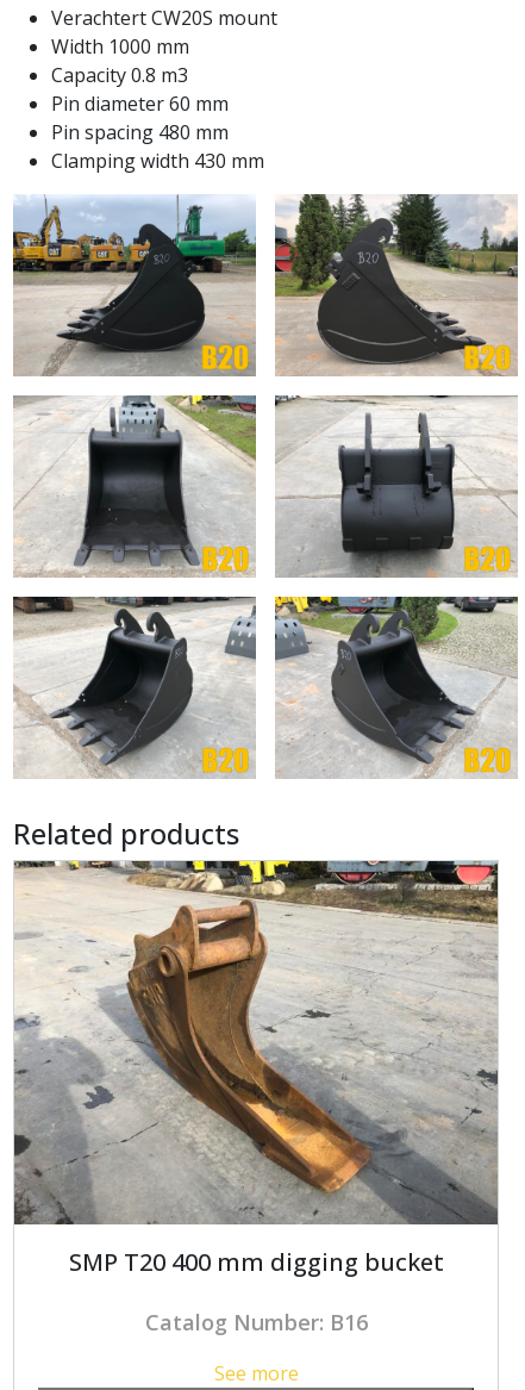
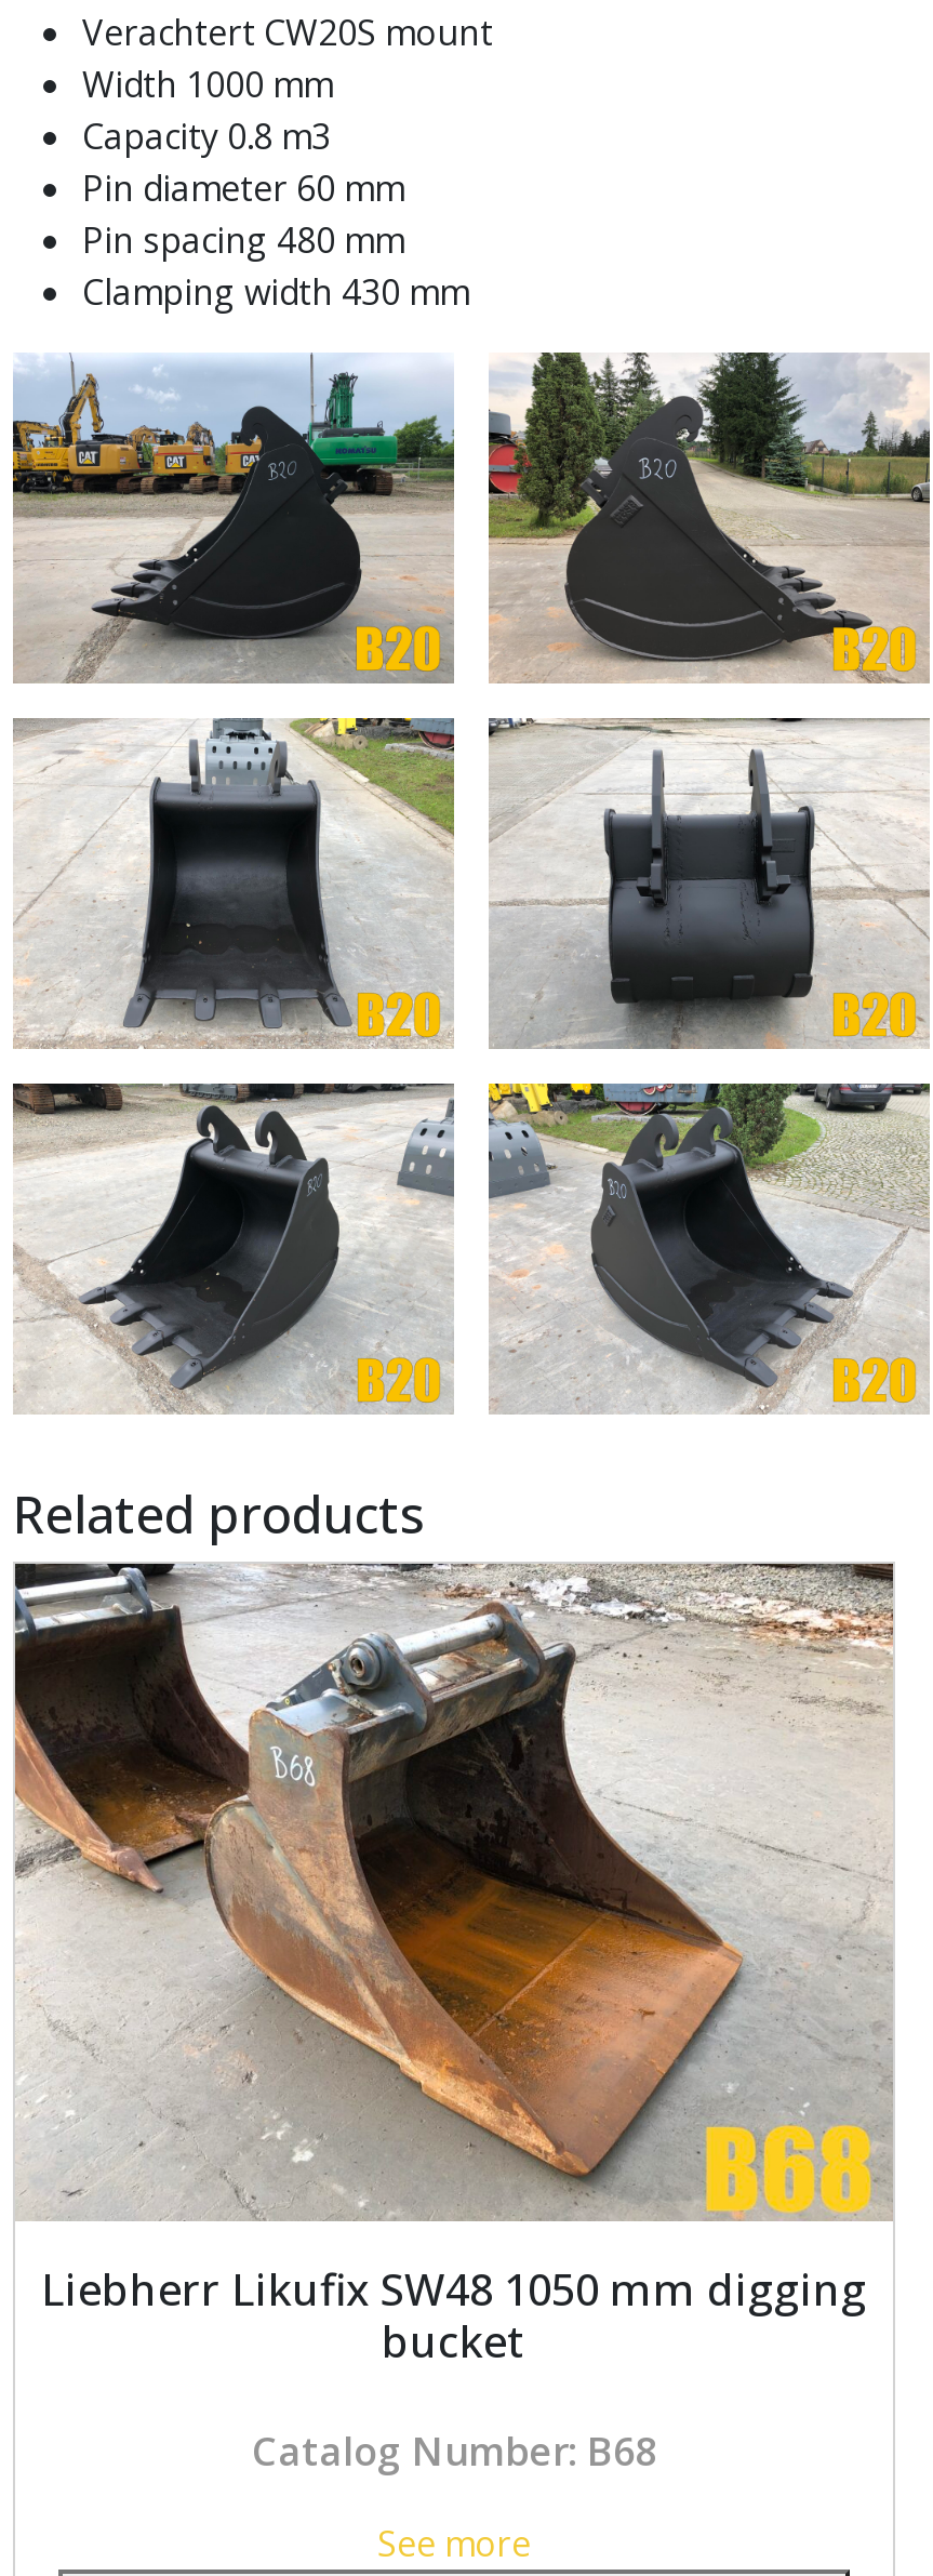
[13,860,499,1277] [image] | SMP T20 400 mm digging bucket -> [13,1562,895,2372] [image] | Liebherr Likufix SW48 1050 mm digging | bucket
[145,1307,367,1336] Catalog Number: B16 -> [252,2426,656,2478] Catalog Number: B68

